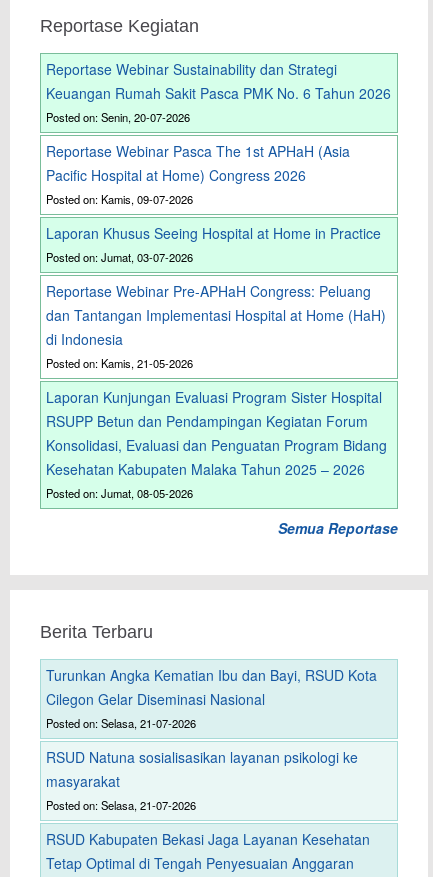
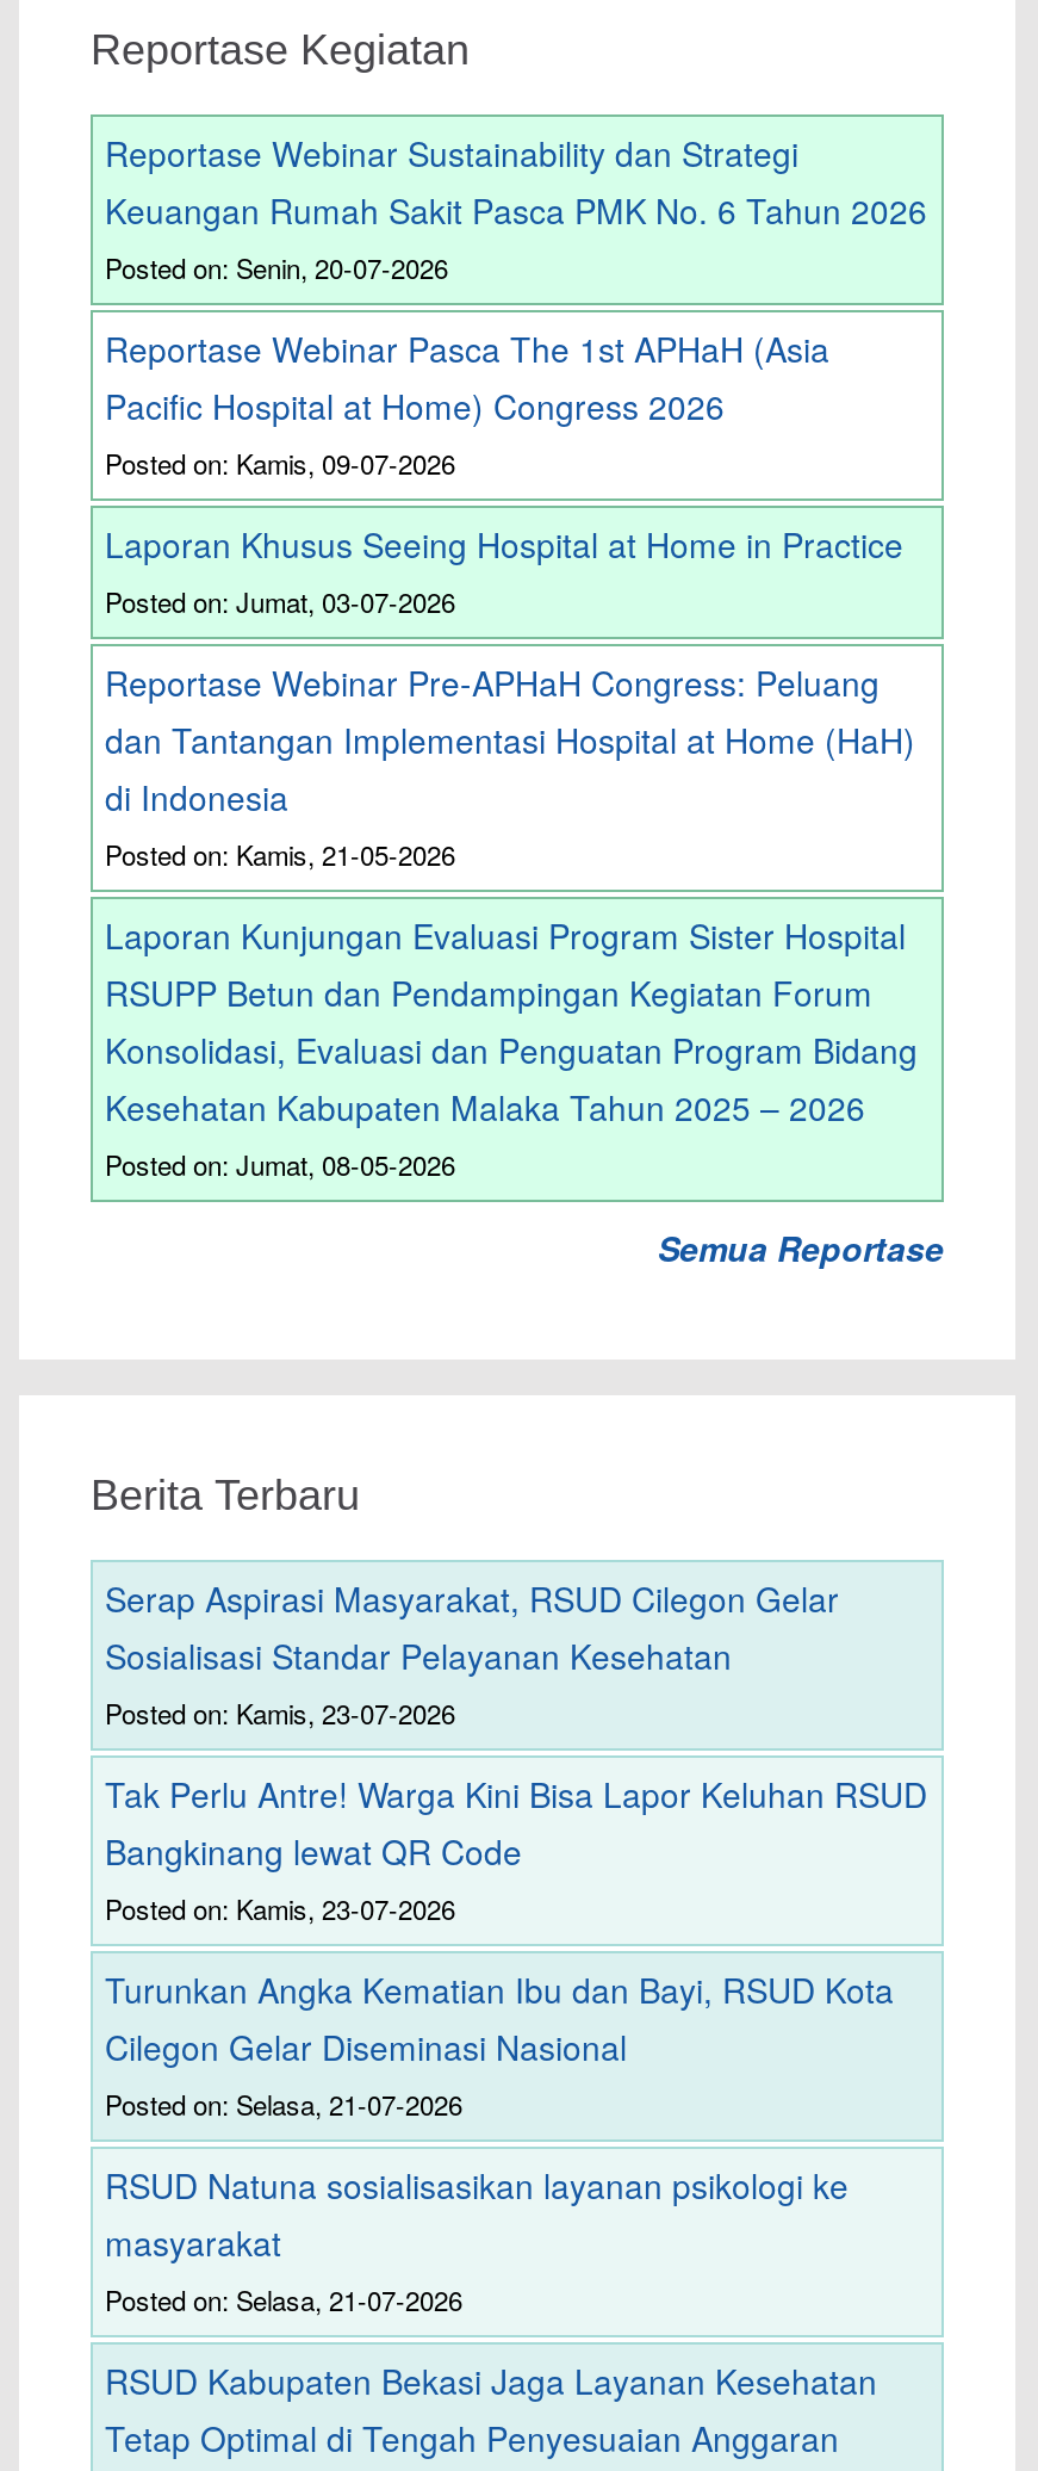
none -> [105,1575,927,1928] Serap Aspirasi Masyarakat, RSUD Cilegon Gelar | Sosialisasi Standar Pelayanan Kesehatan | Posted on: Kamis, 23-07-2026 | Tak Perlu Antre! Warga Kini Bisa Lapor Keluhan RSUD | Bangkinang lewat QR Code | Posted on: Kamis, 23-07-2026

